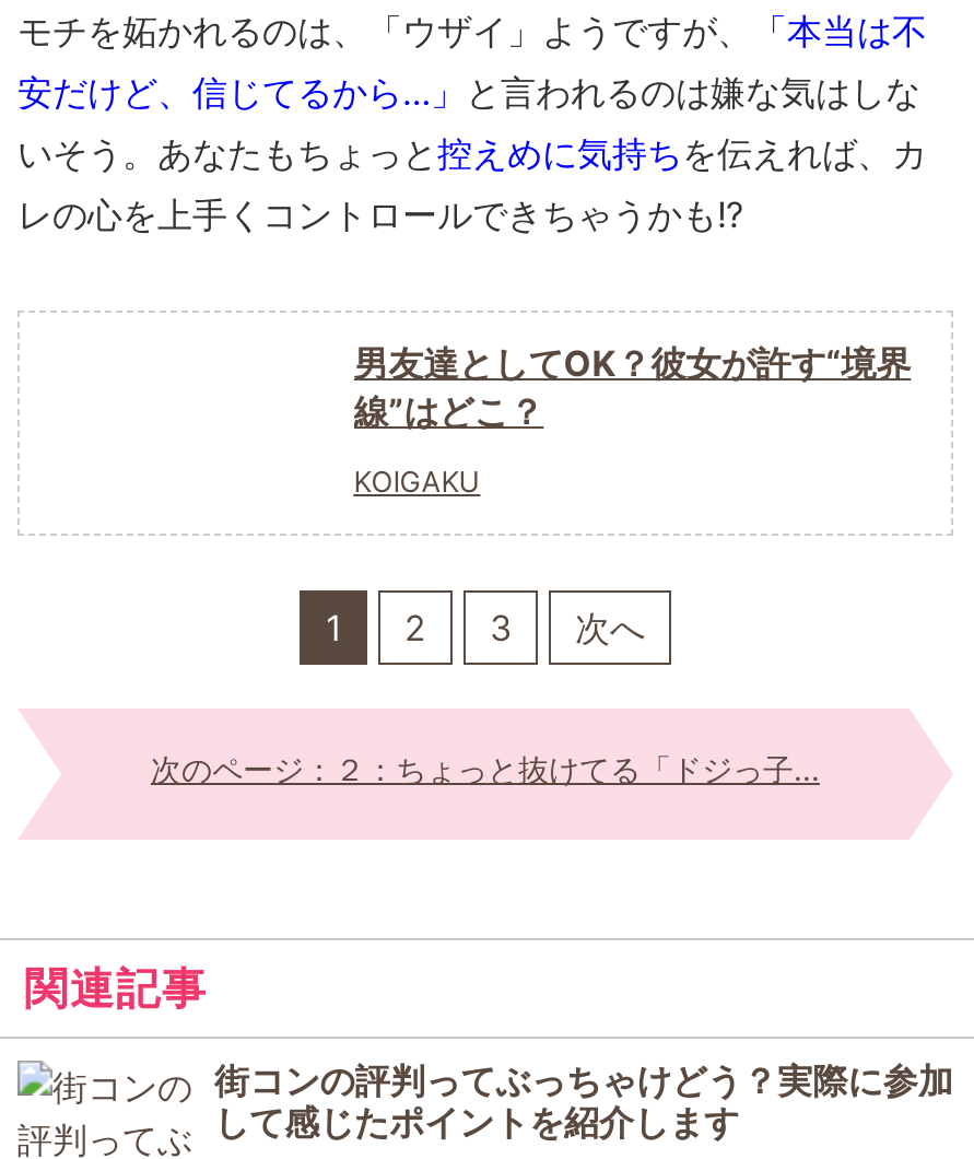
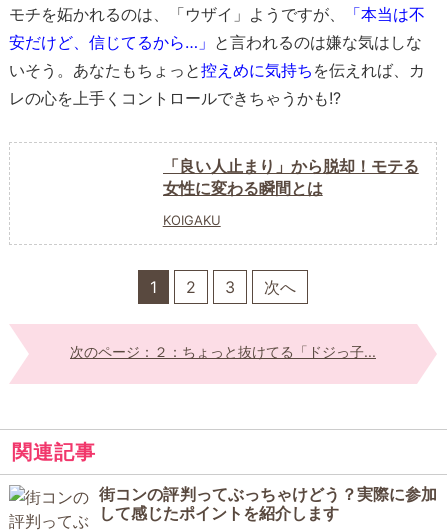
[354,341,911,433] 男友達としてOK？彼女が許す“境界 | 線”はどこ？ -> [163,156,419,198] 「良い人止まり」から脱却！モテる | 女性に変わる瞬間とは

